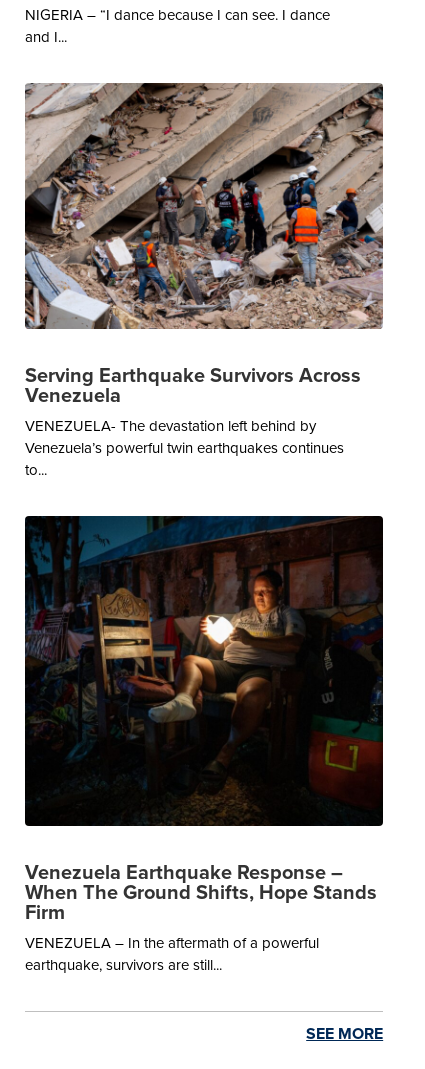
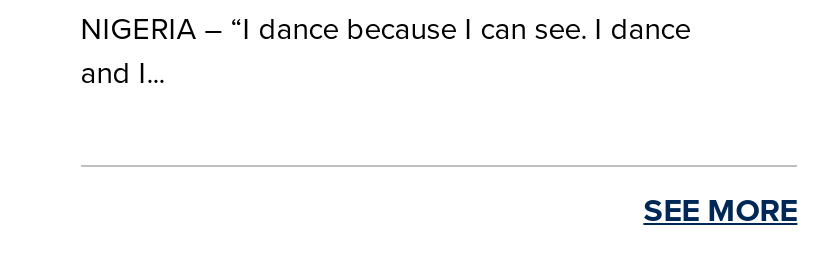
[24,82,384,480] [image] | Serving Earthquake Survivors Across | Venezuela | VENEZUELA- The devastation left behind by | Venezuela’s powerful twin earthquakes continues | to... -> none
[24,515,384,975] [image] | Venezuela Earthquake Response – | When The Ground Shifts, Hope Stands | Firm | VENEZUELA – In the aftermath of a powerful | earthquake, survivors are still... -> none

